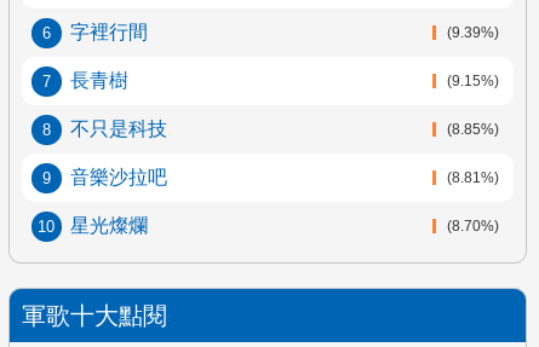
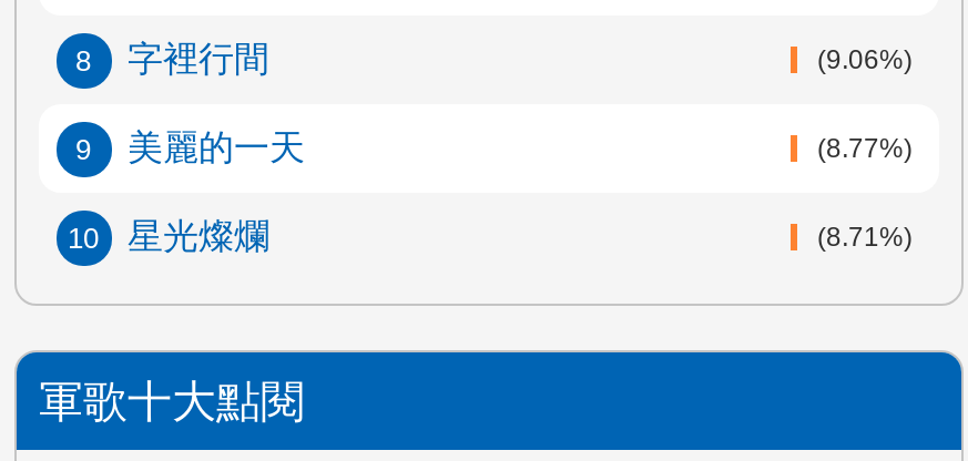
[70,24,499,188] (9.39%) | 長青樹 | (9.15%) | 不只是科技 | (8.85%) | 音樂沙拉吧 | (8.81%) -> [128,45,913,166] (9.06%) | 美麗的一天 | (8.77%)
[447,218,499,235] (8.70%) -> [817,222,913,253] (8.71%)

